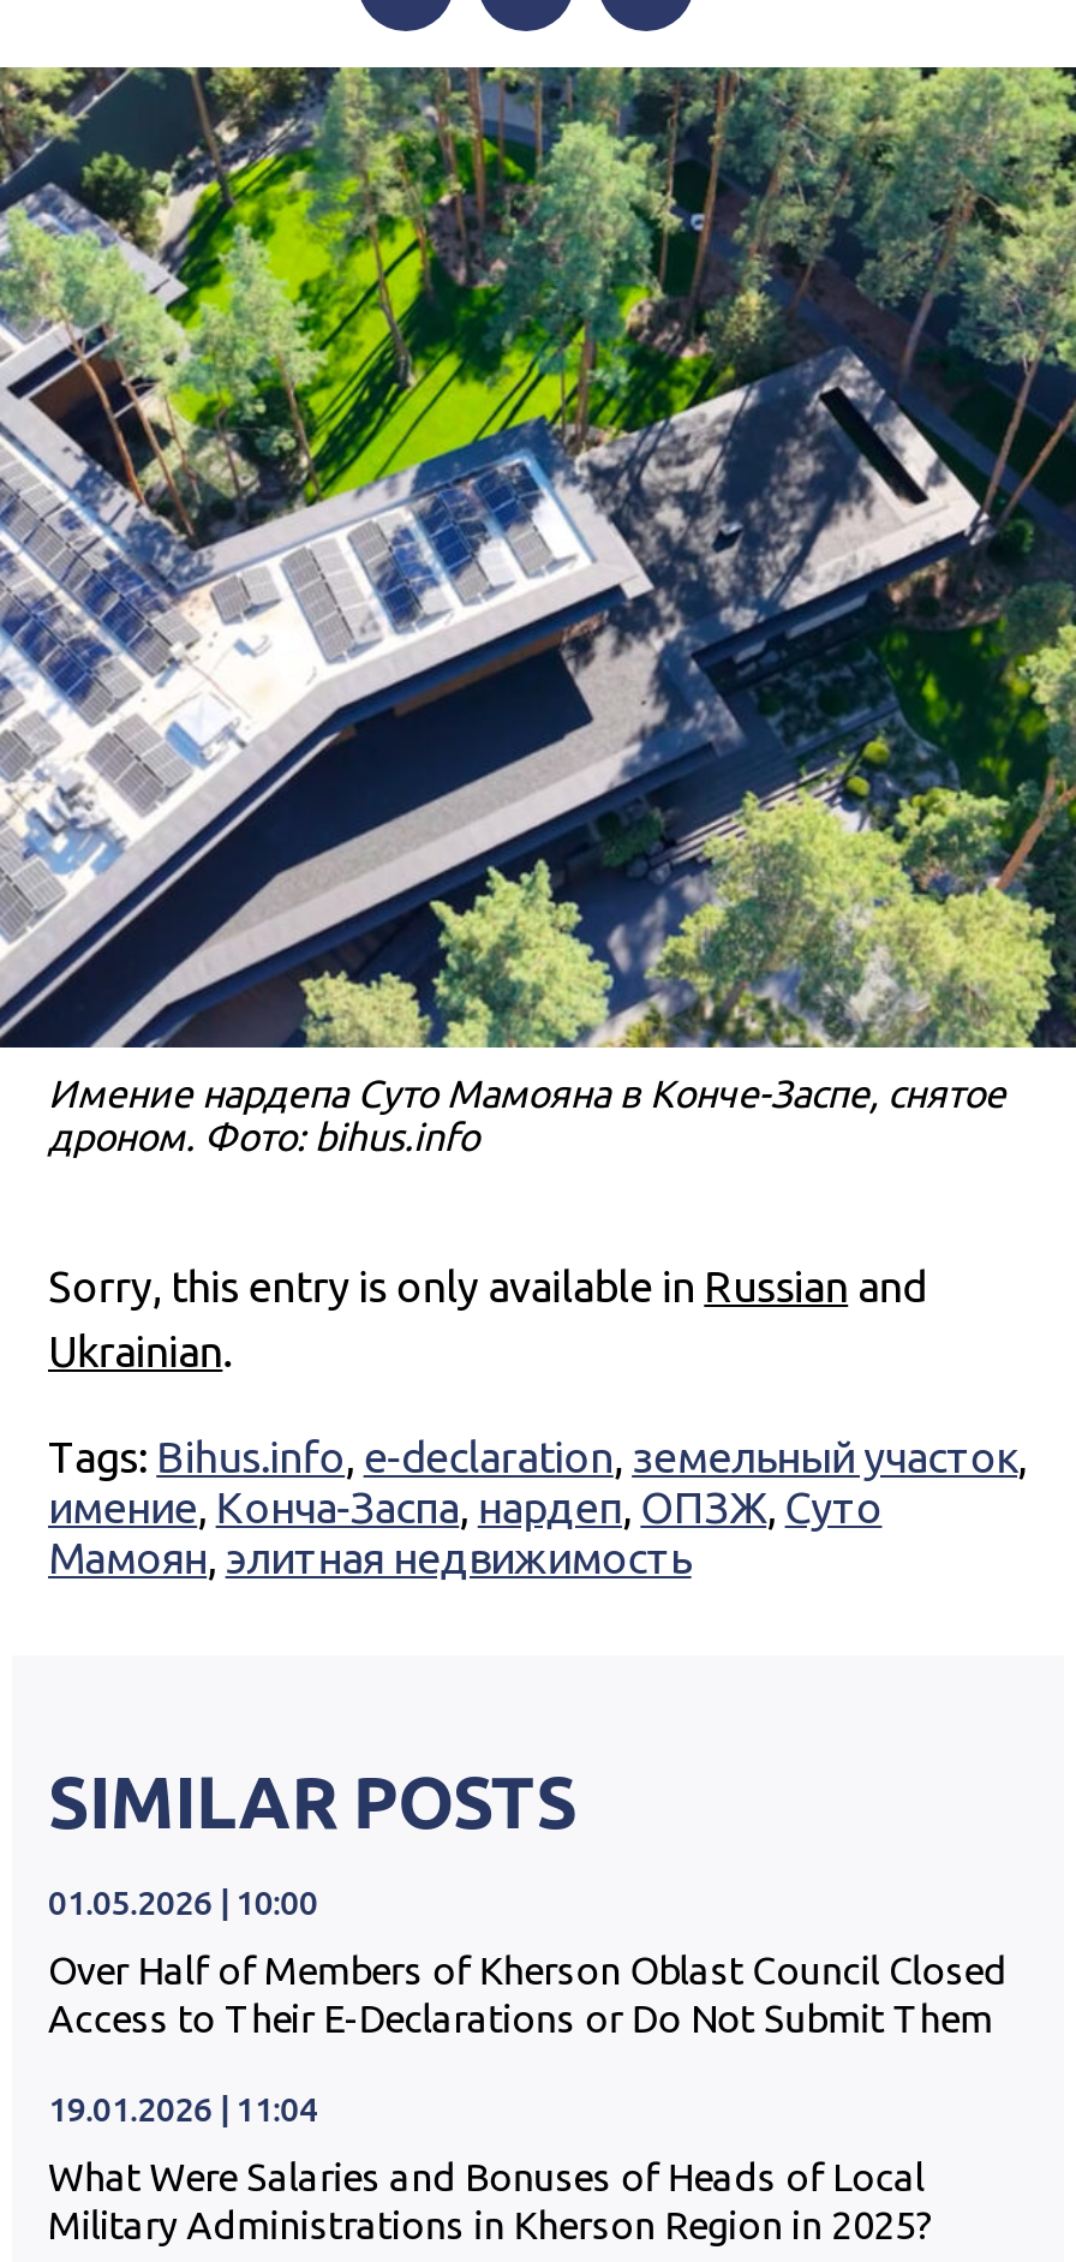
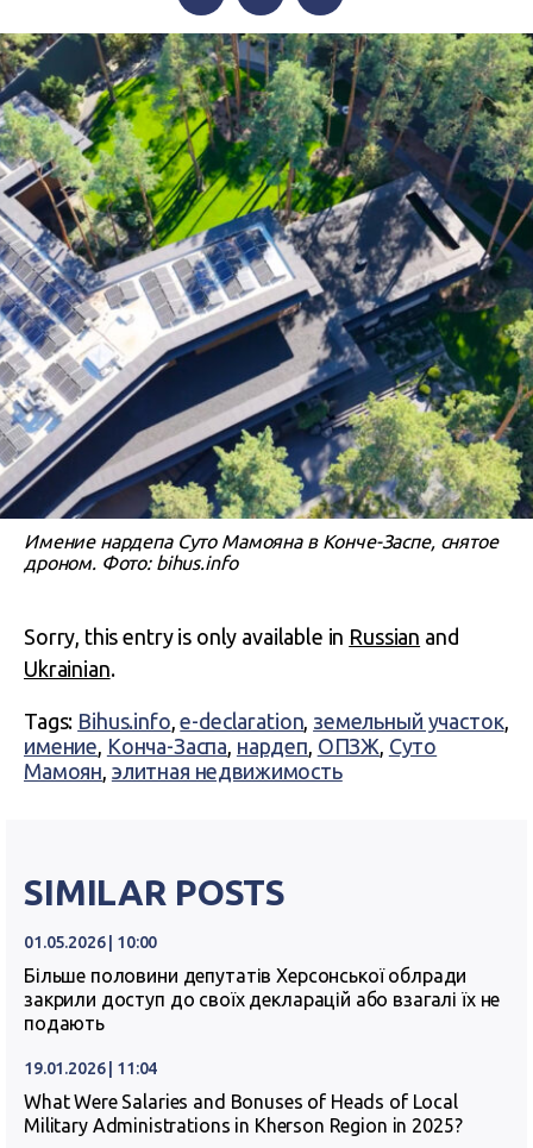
[48,1948,1007,2040] Over Half of Members of Kherson Oblast Council Closed | Access to Their E-Declarations or Do Not Submit Them -> [24,965,500,1034] Більше половини депутатів Херсонської облради | закрили доступ до своїх декларацій або взагалі їх не | подають

